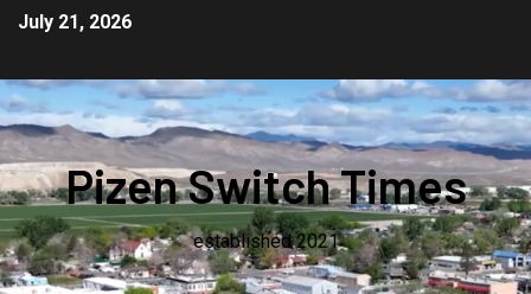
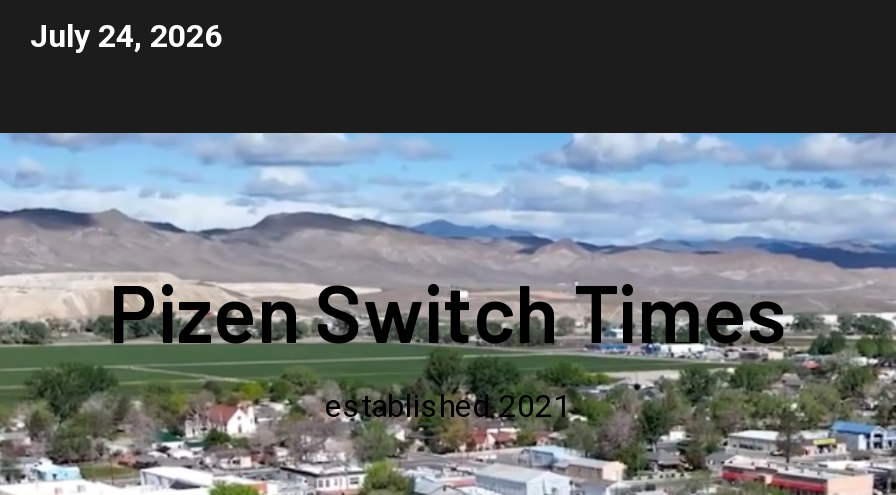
[18,11,132,34] July 21, 2026 -> [30,18,222,56] July 24, 2026

